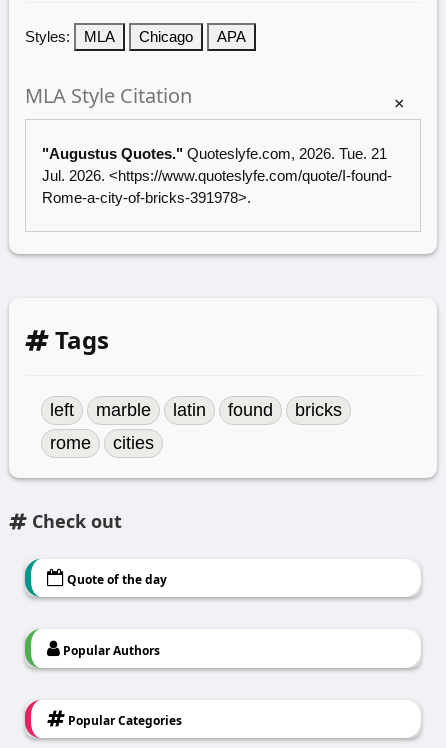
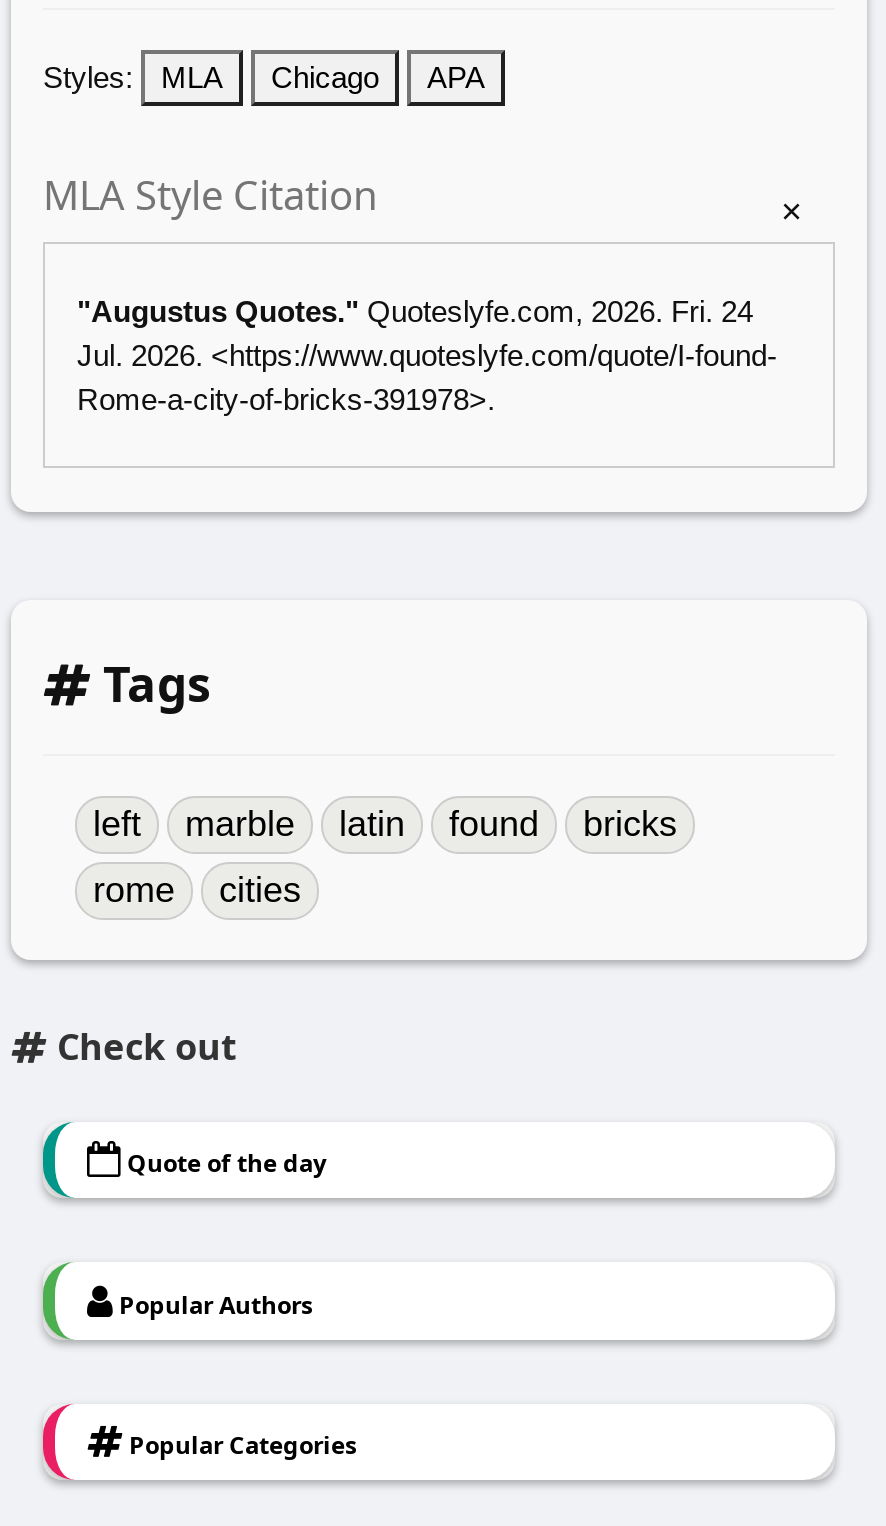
[42,145,387,162] "Augustus Quotes." Quoteslyfe.com, 2026. Tue. 21 -> [77,293,753,327] "Augustus Quotes." Quoteslyfe.com, 2026. Fri. 24

